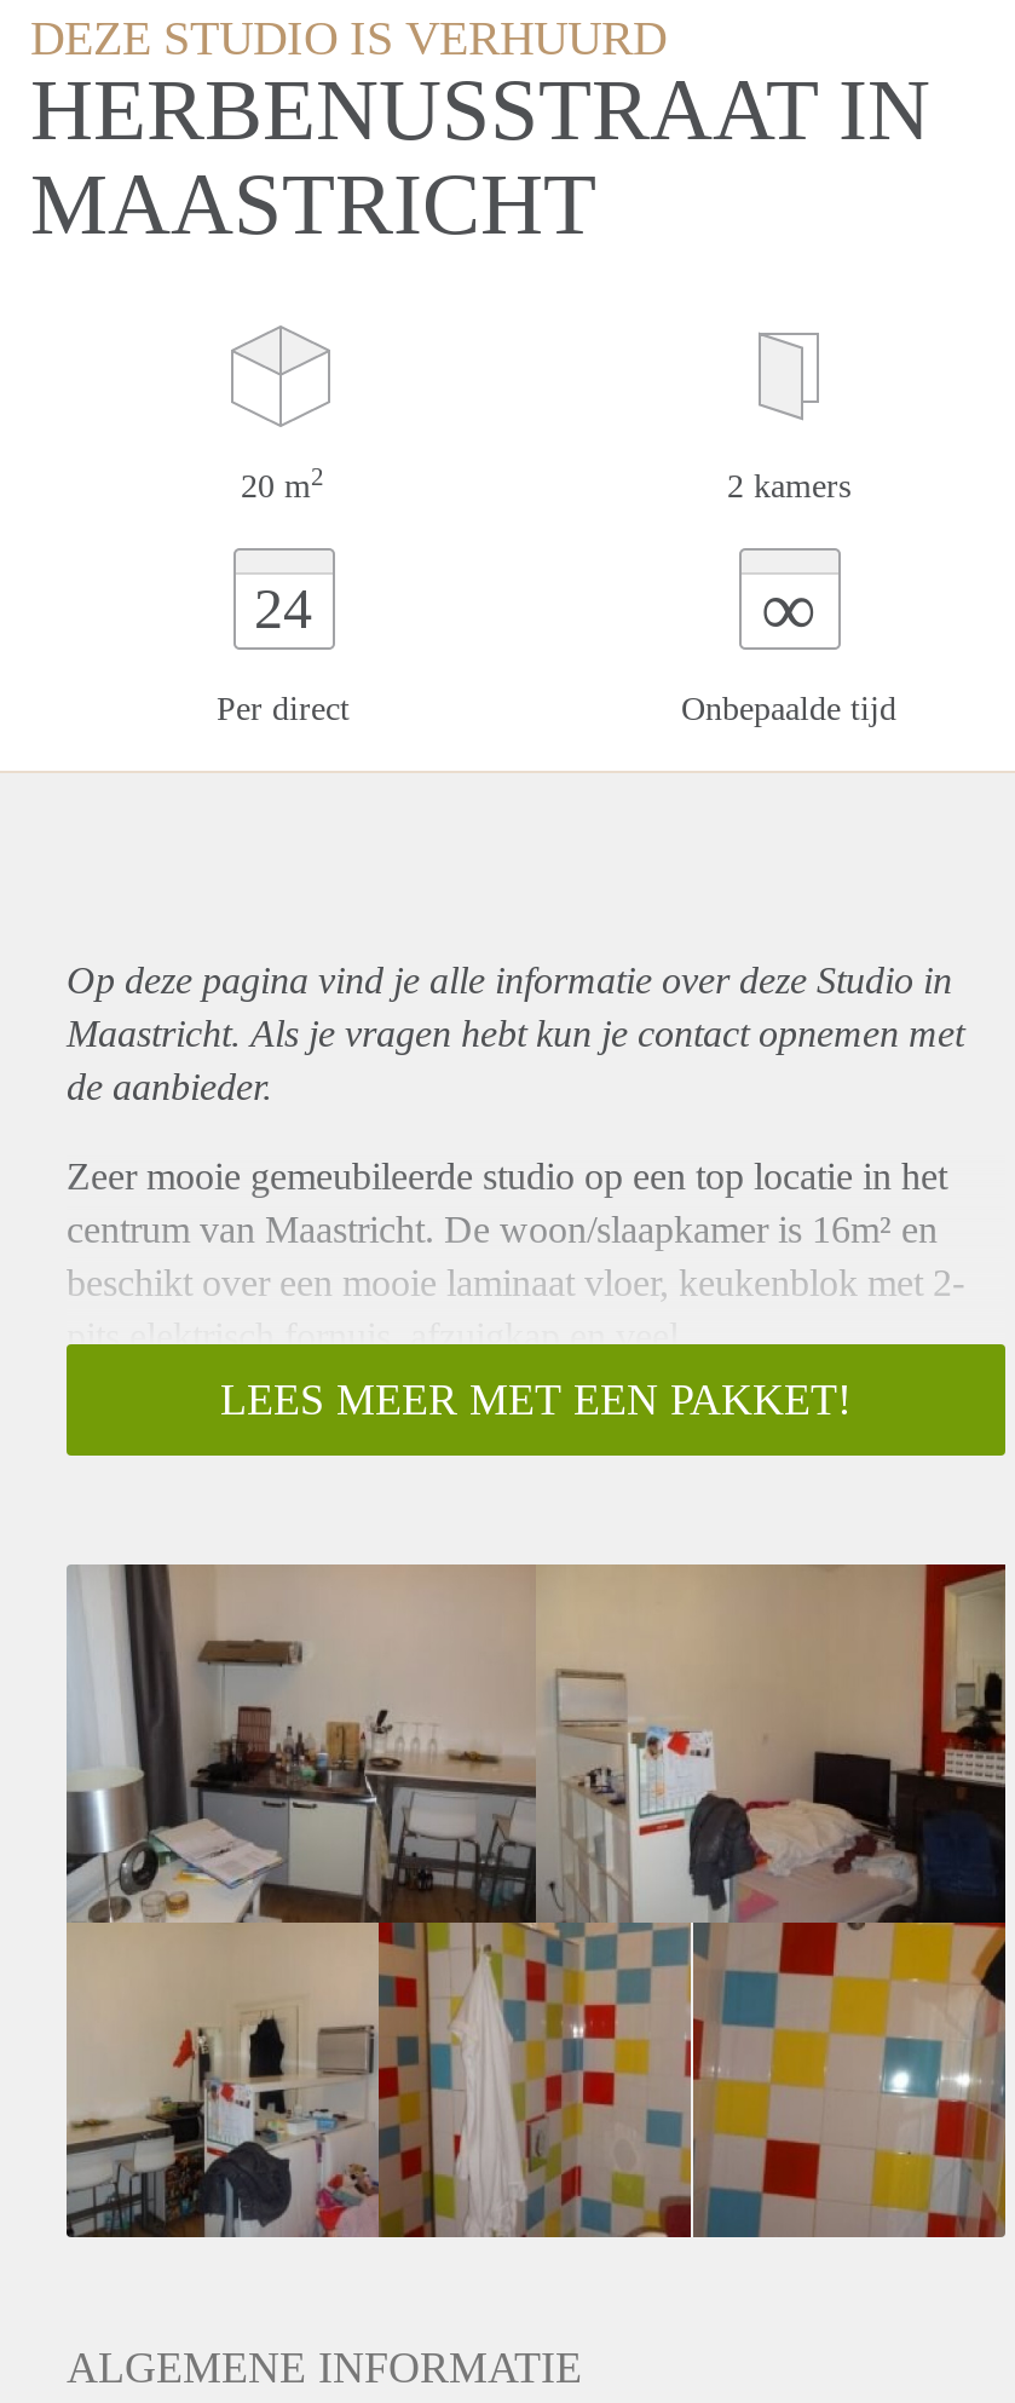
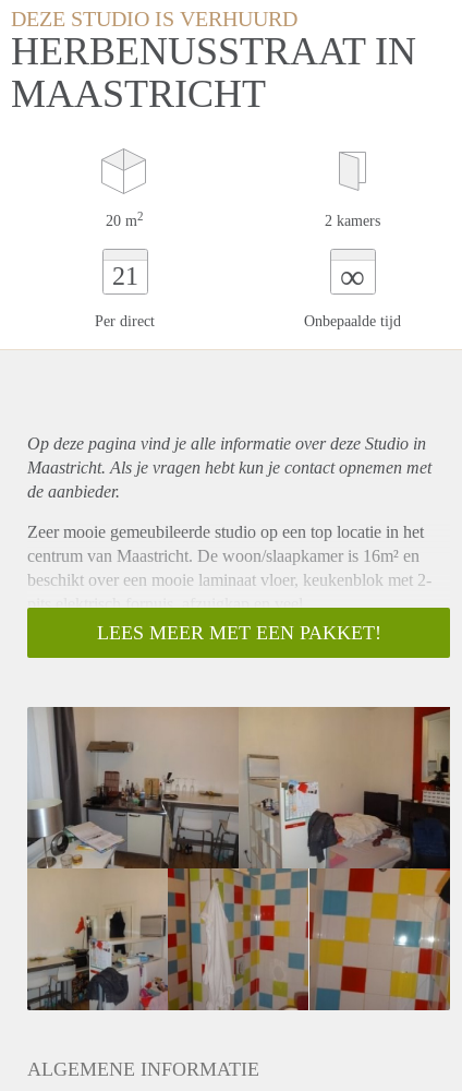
[254,578,312,641] 24 -> [112,262,138,291] 21

